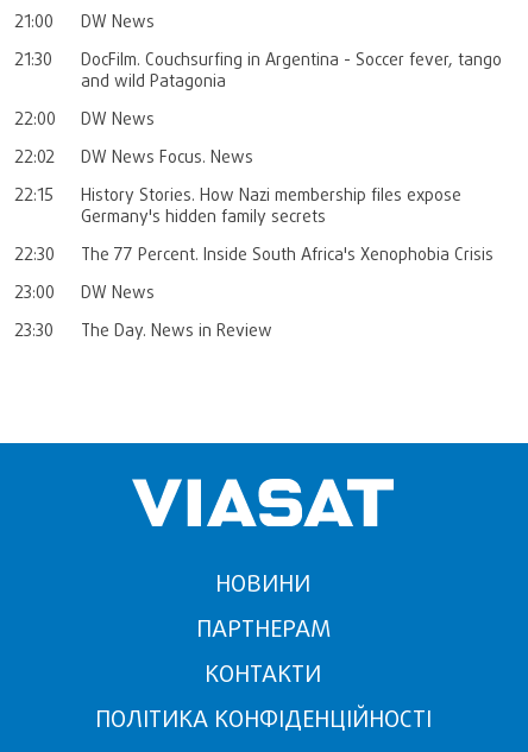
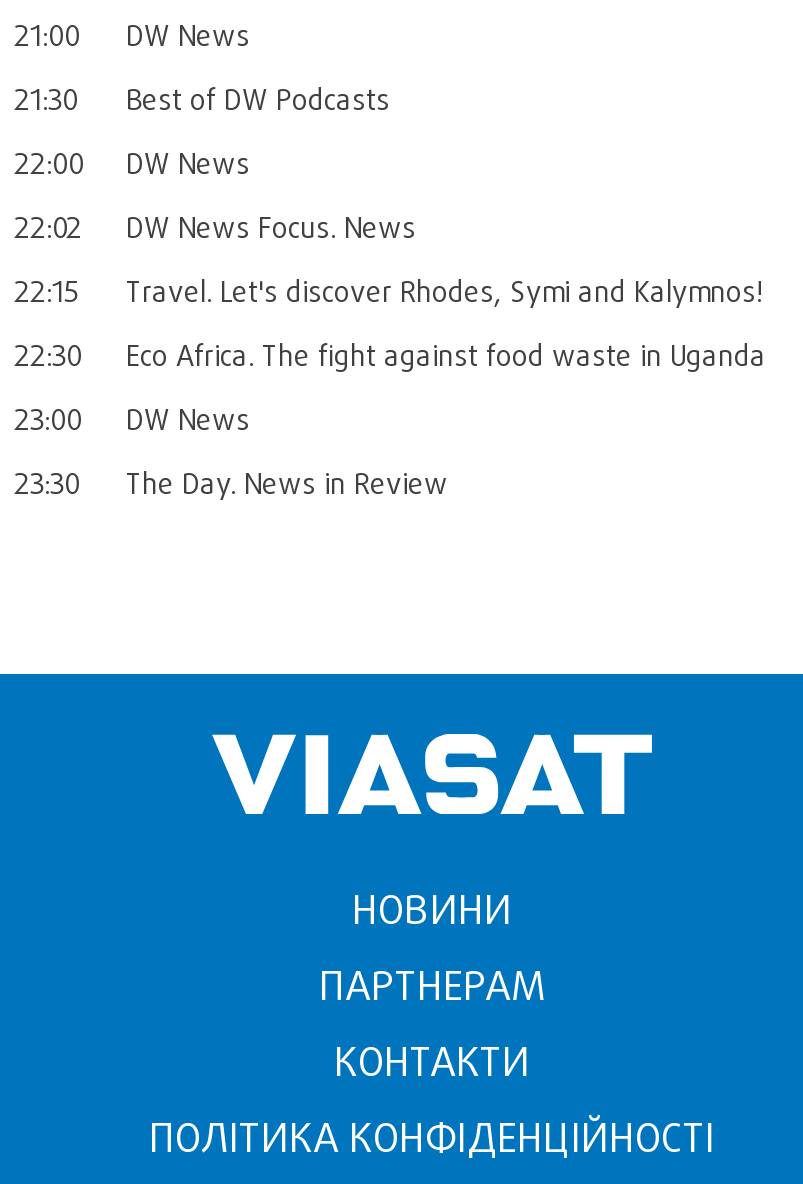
[81,49,502,93] DocFilm. Couchsurfing in Argentina - Soccer fever, tango | and wild Patagonia -> [126,82,390,120] Best of DW Podcasts
[81,184,461,228] History Stories. How Nazi membership files expose | Germany's hidden family secrets -> [126,274,762,312] Travel. Let's discover Rhodes, Symi and Kalymnos!
[81,244,494,266] The 77 Percent. Inside South Africa's Xenophobia Crisis -> [126,338,766,376] Eco Africa. The fight against food waste in Uganda

